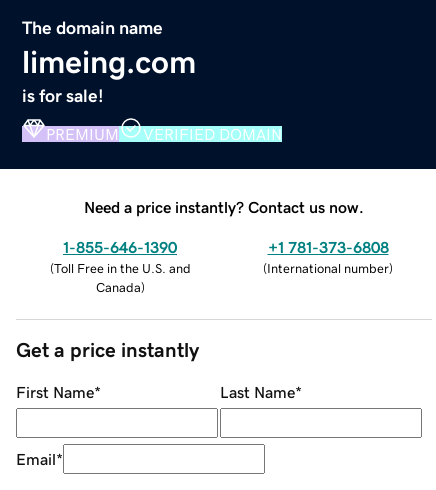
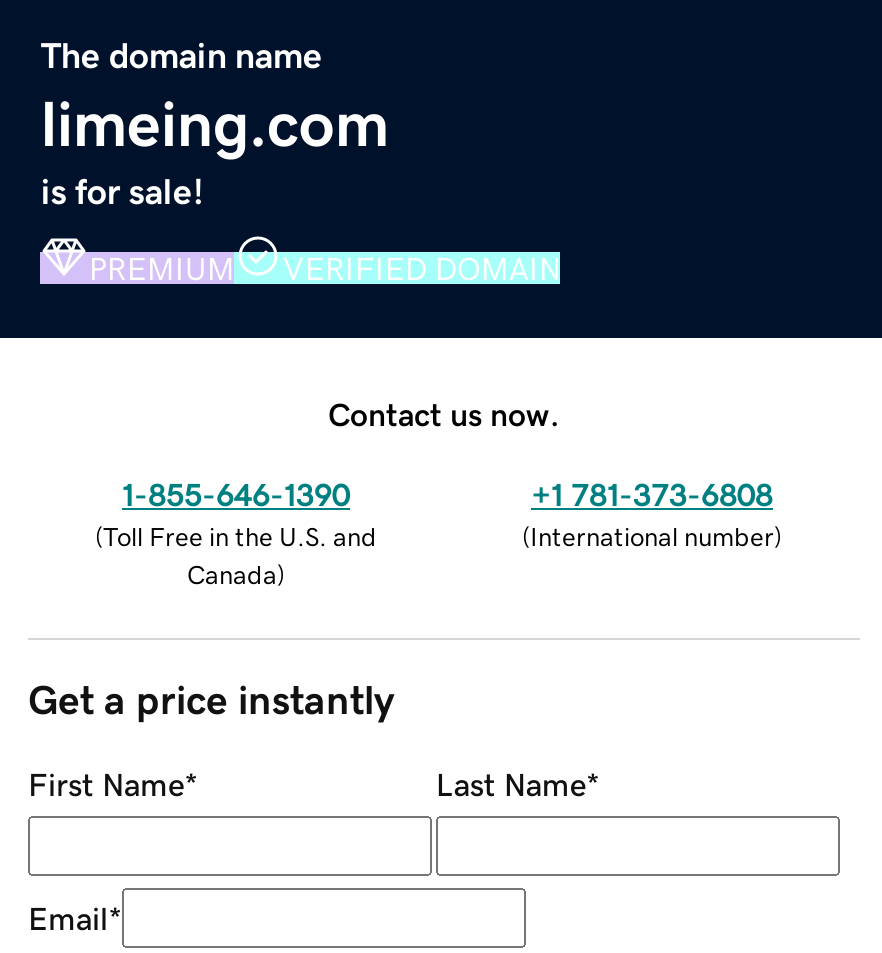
[84,199,364,215] Need a price instantly? Contact us now. -> [328,397,560,429] Contact us now.

